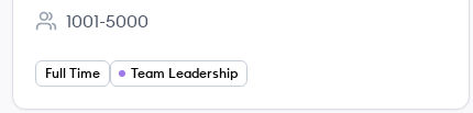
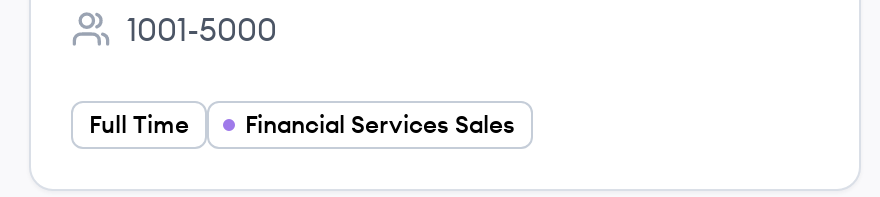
[131,65,238,81] Team Leadership -> [245,109,515,139] Financial Services Sales

